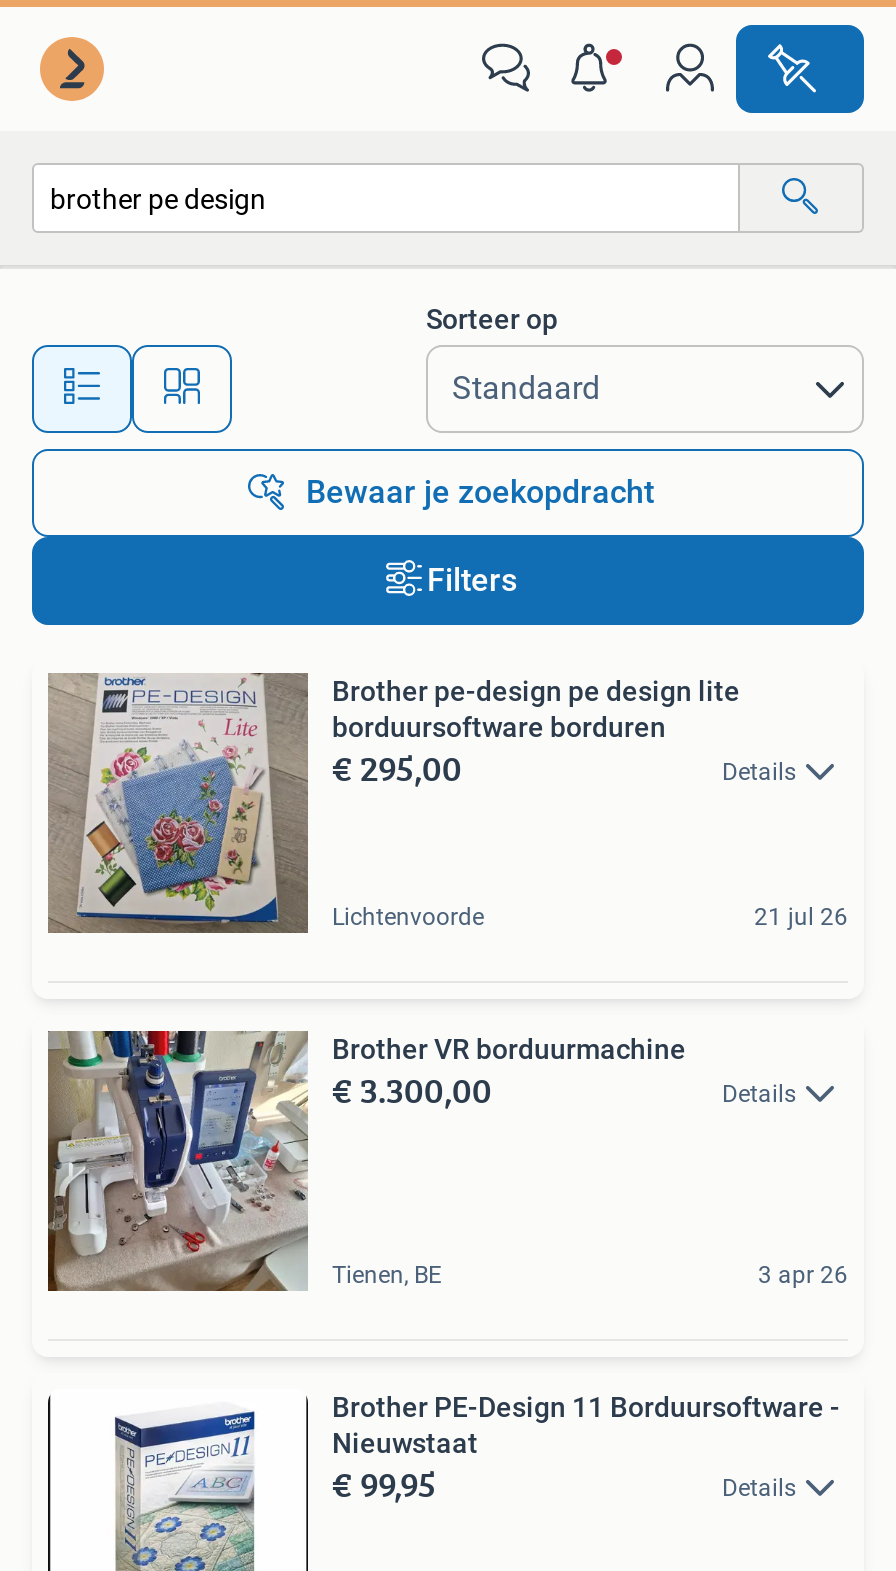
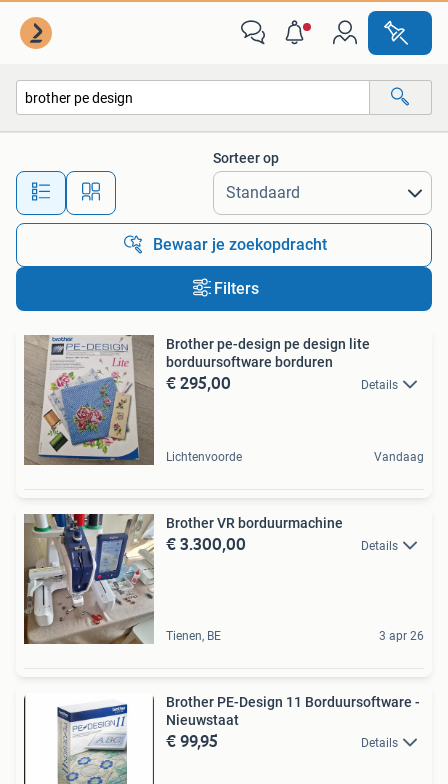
[754,903,848,931] 21 jul 26 -> [374,450,424,464] Vandaag

